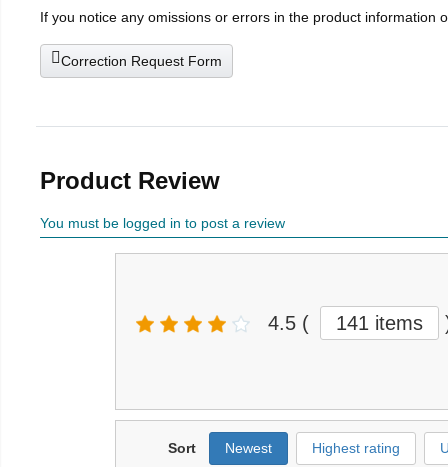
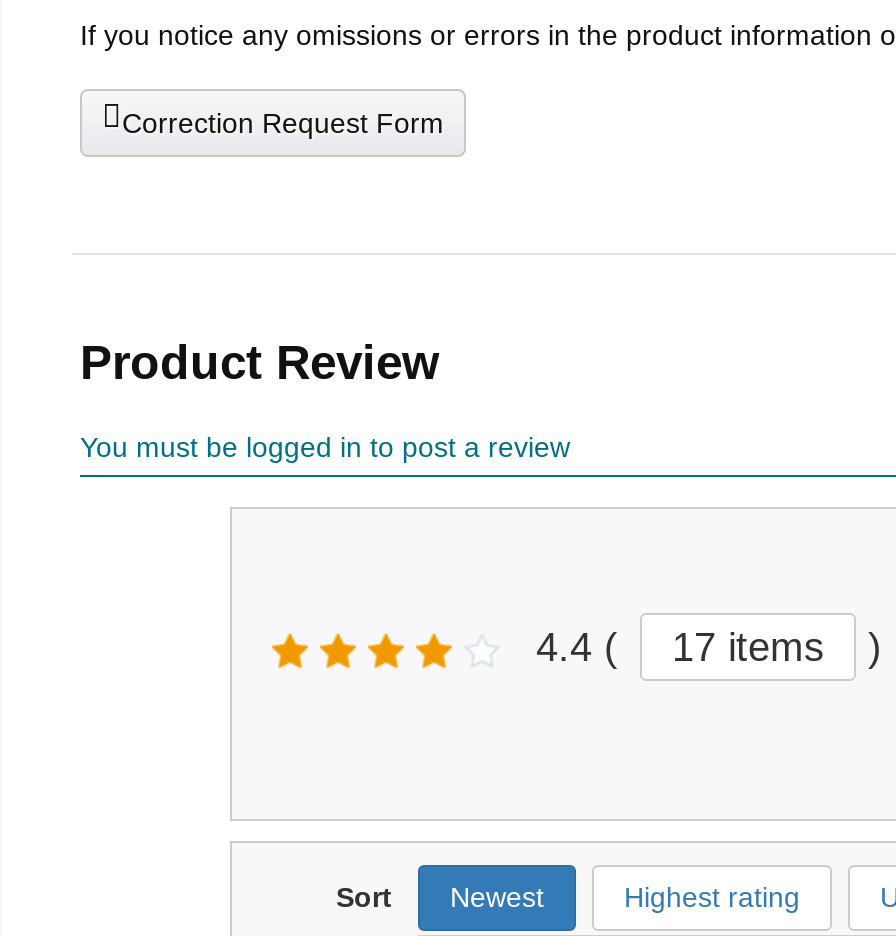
[262,312,315,334] 4.5 ( -> [524,626,630,670] 4.4 (
[336,312,423,334] 141 items -> [672,626,824,670] 17 items

